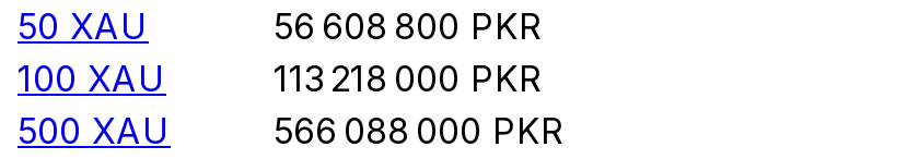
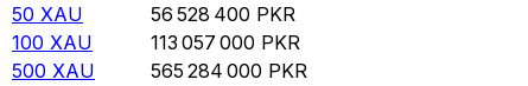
[274,5,543,49] 56 608 800 PKR -> [151,3,295,26] 56 528 400 PKR
[274,57,543,101] 113 218 000 PKR -> [151,31,300,55] 113 057 000 PKR
[274,110,565,153] 566 088 000 PKR -> [151,59,307,83] 565 284 000 PKR

